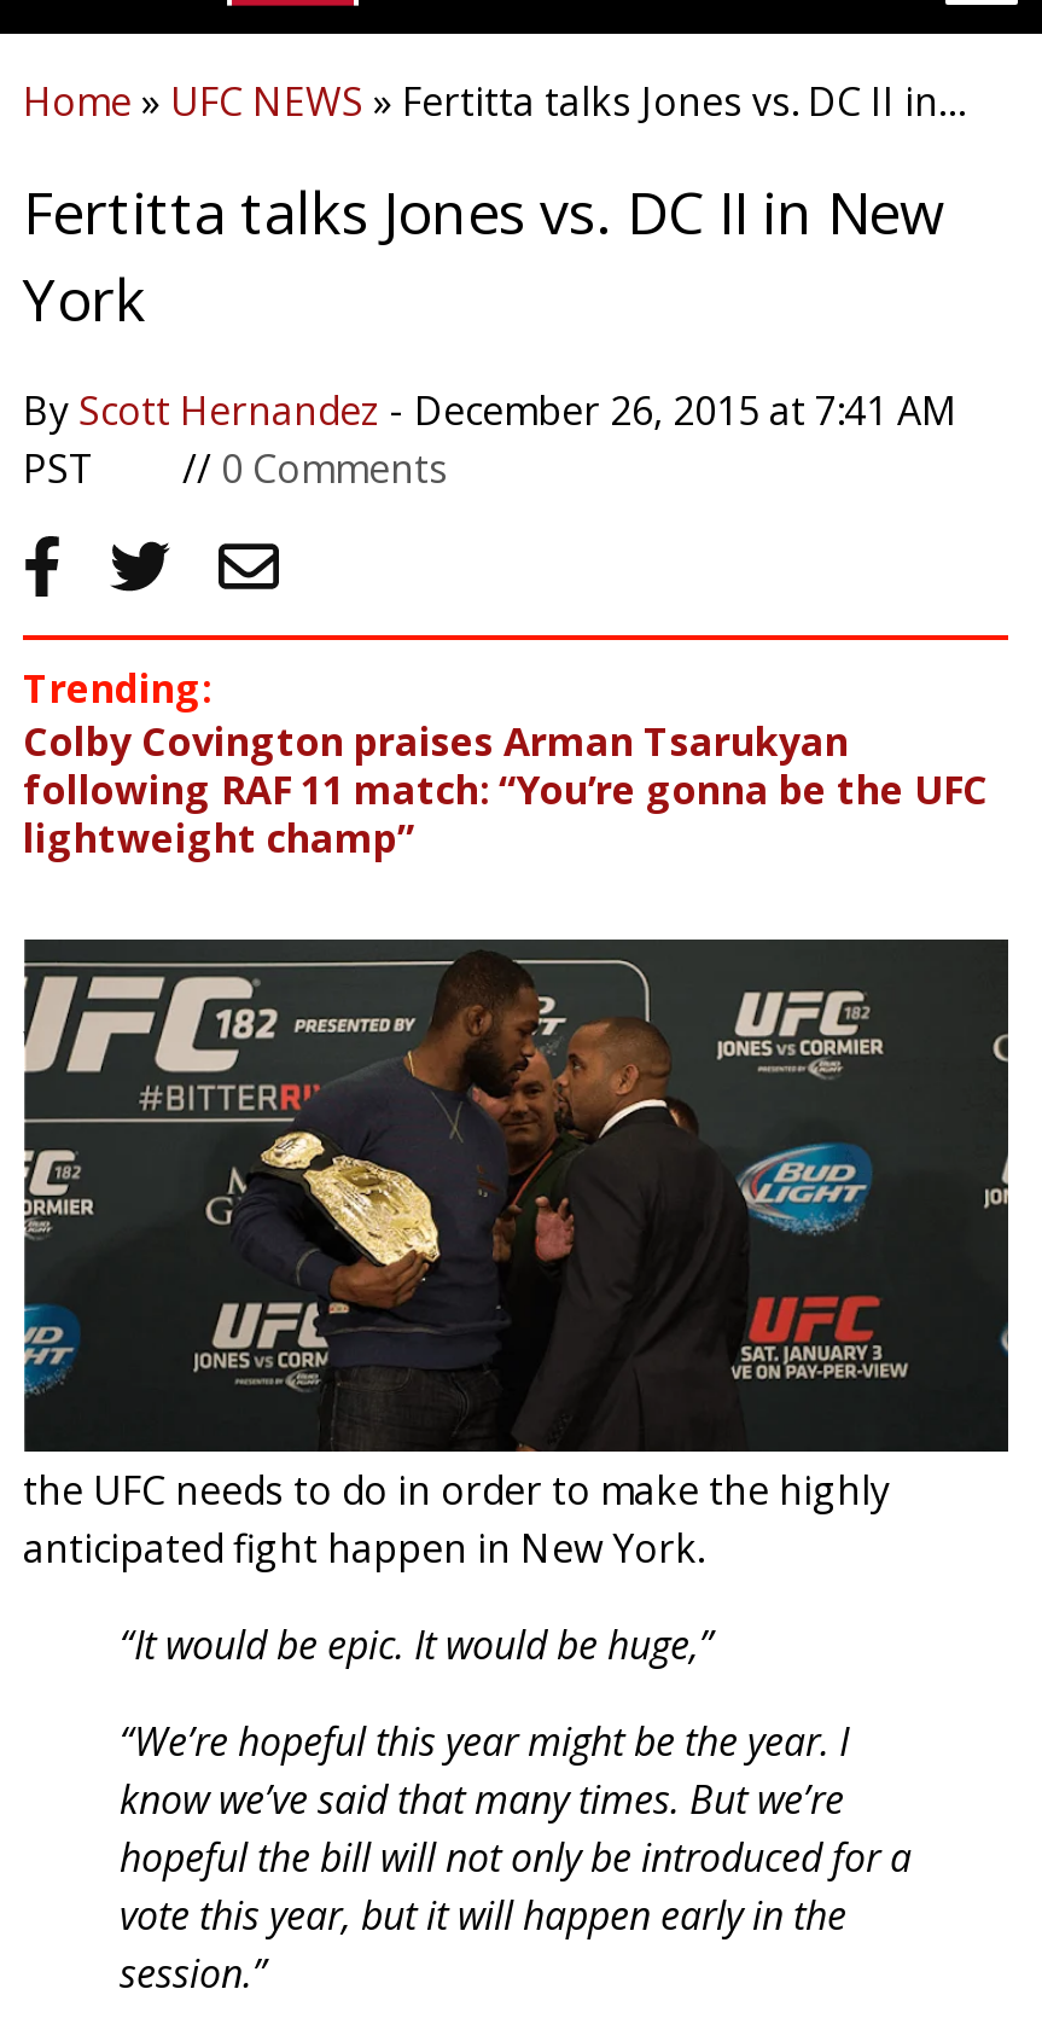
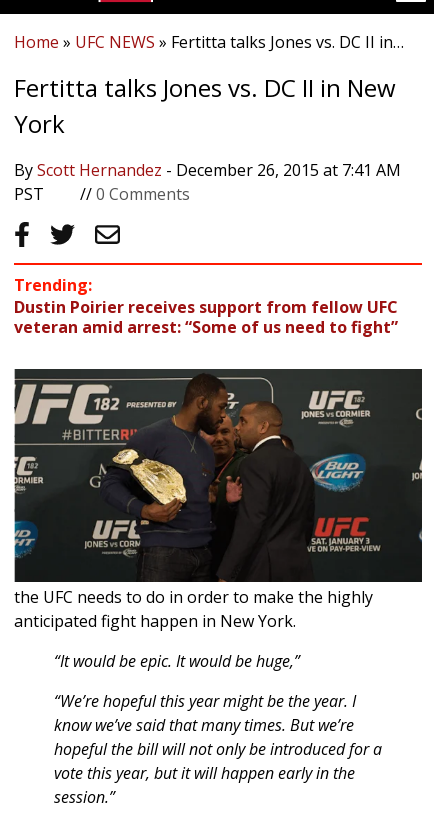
[23,715,989,865] Colby Covington praises Arman Tsarukyan | following RAF 11 match: “You’re gonna be the UFC | lightweight champ” -> [14,296,398,338] Dustin Poirier receives support from fellow UFC | veteran amid arrest: “Some of us need to fight”

